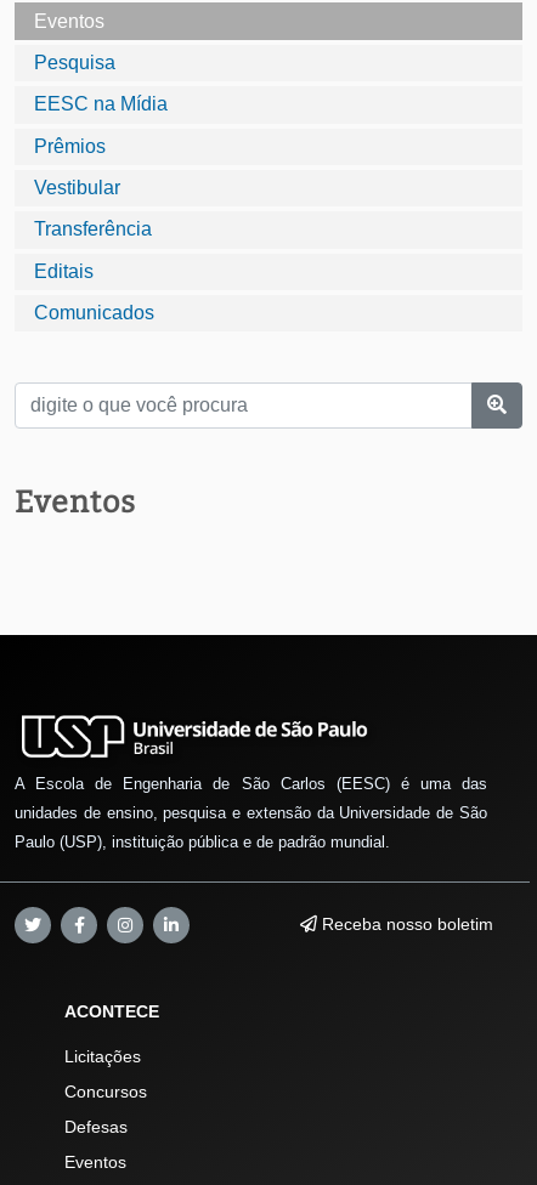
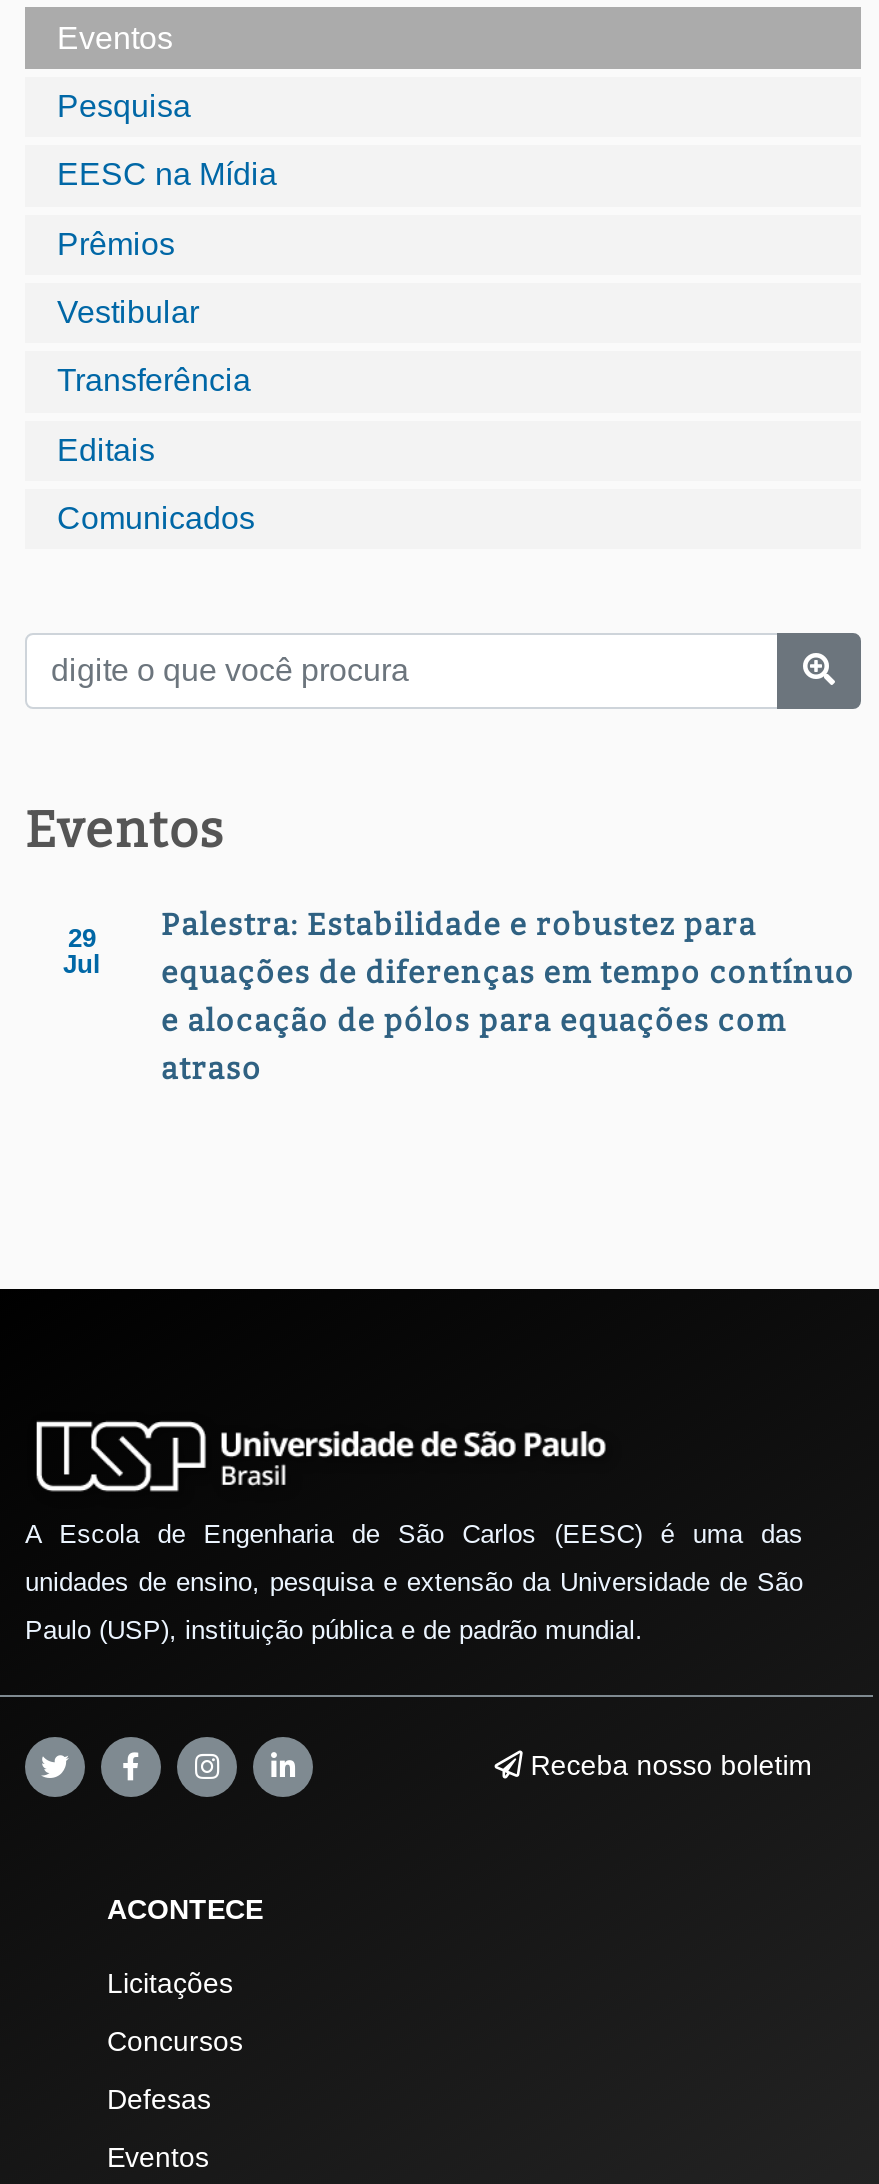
none -> [63,924,101,980] 29 | Jul
none -> [161,908,855,1088] Palestra: Estabilidade e robustez para | equações de diferenças em tempo contínuo | e alocação de pólos para equações com | atraso

